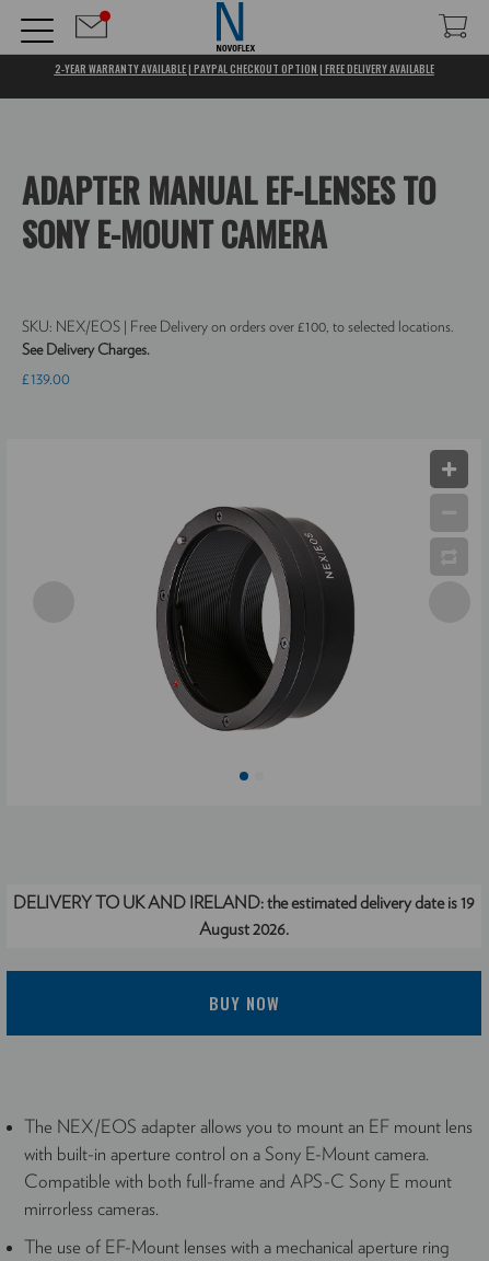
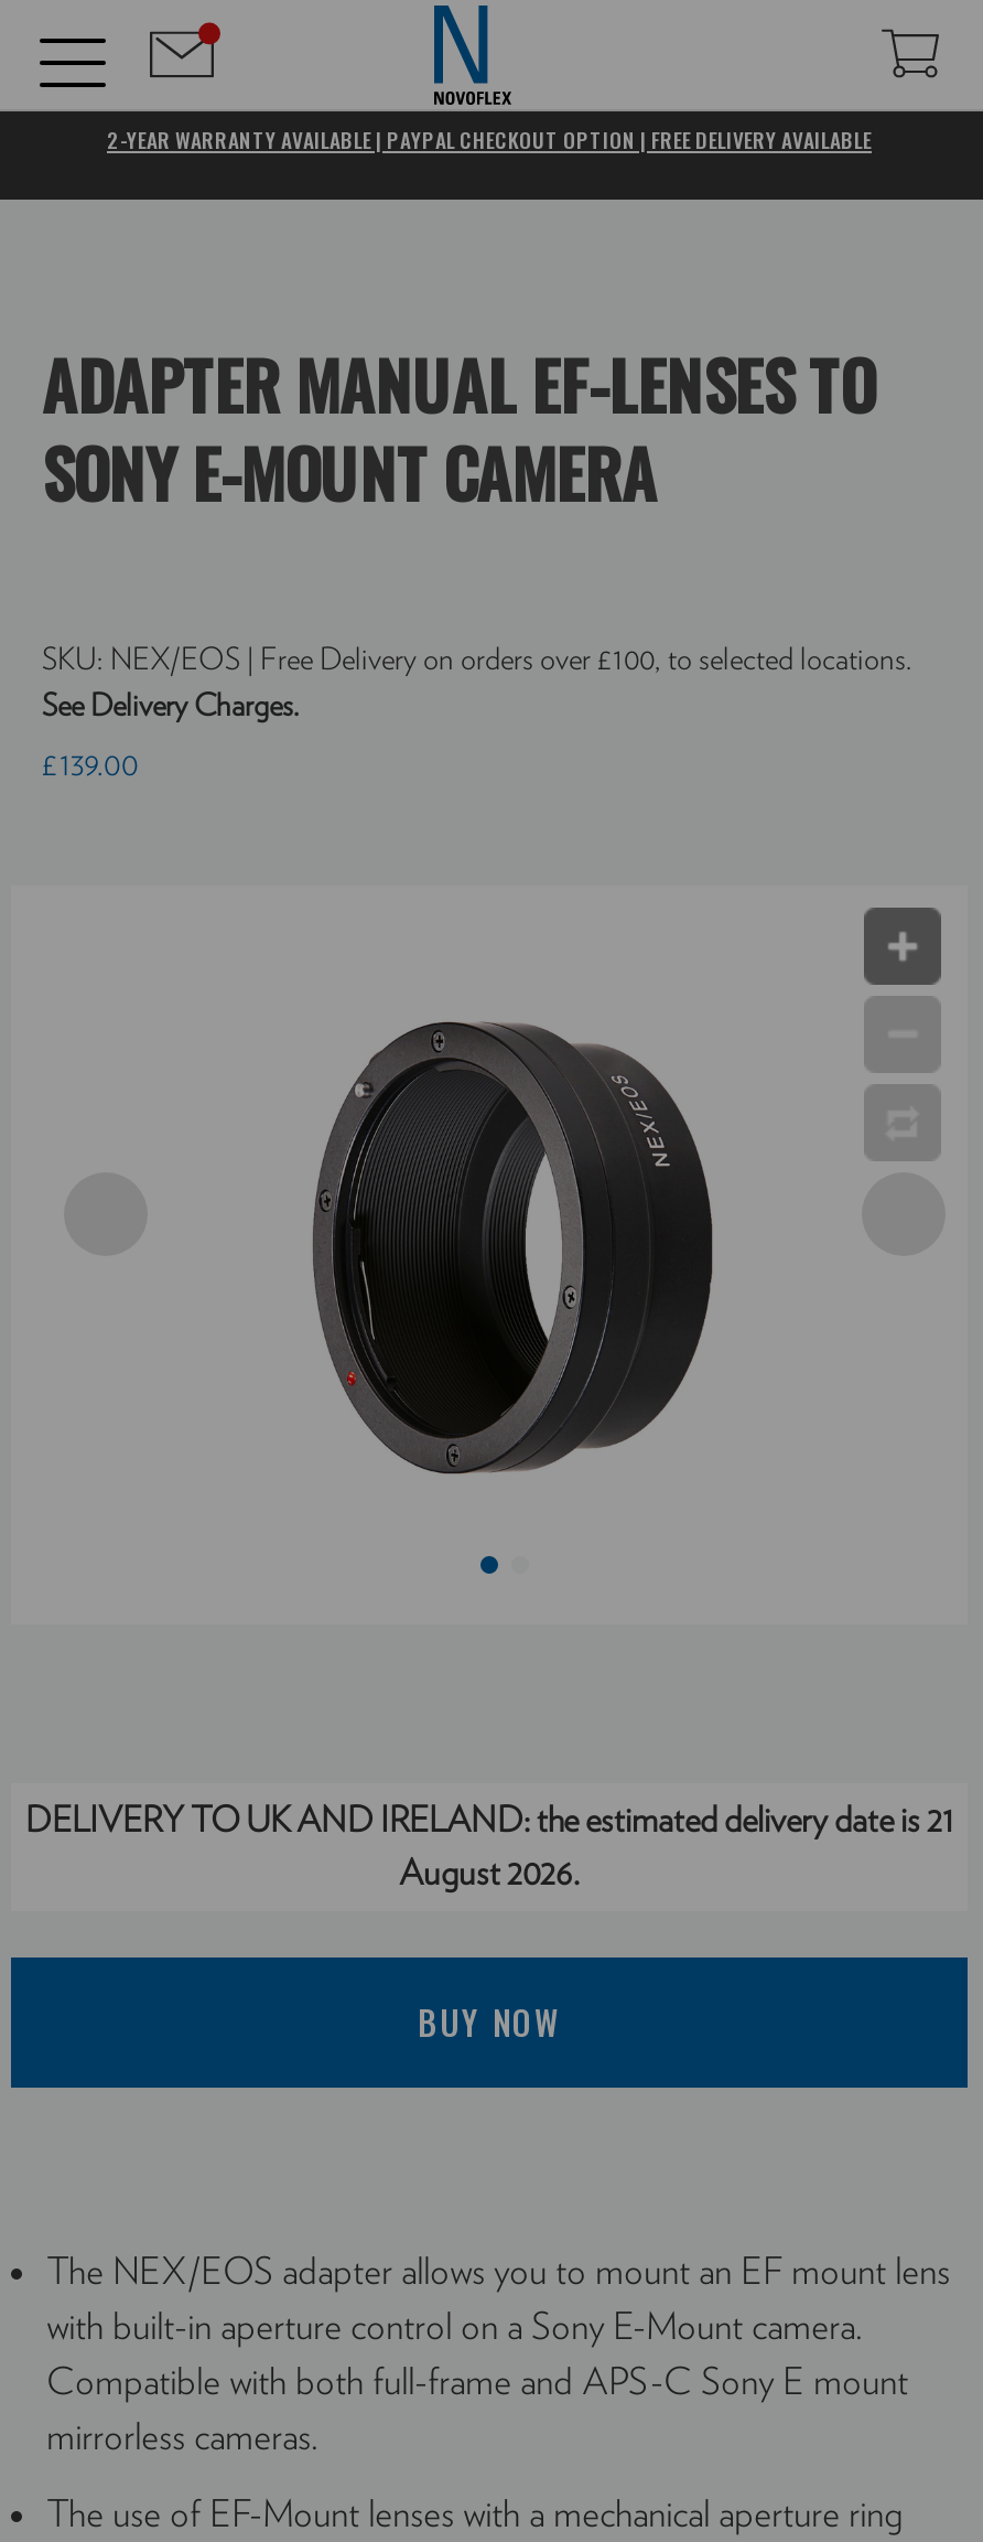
[13,894,475,912] DELIVERY TO UK AND IRELAND: the estimated delivery date is 19 -> [25,1803,953,1838] DELIVERY TO UK AND IRELAND: the estimated delivery date is 21

